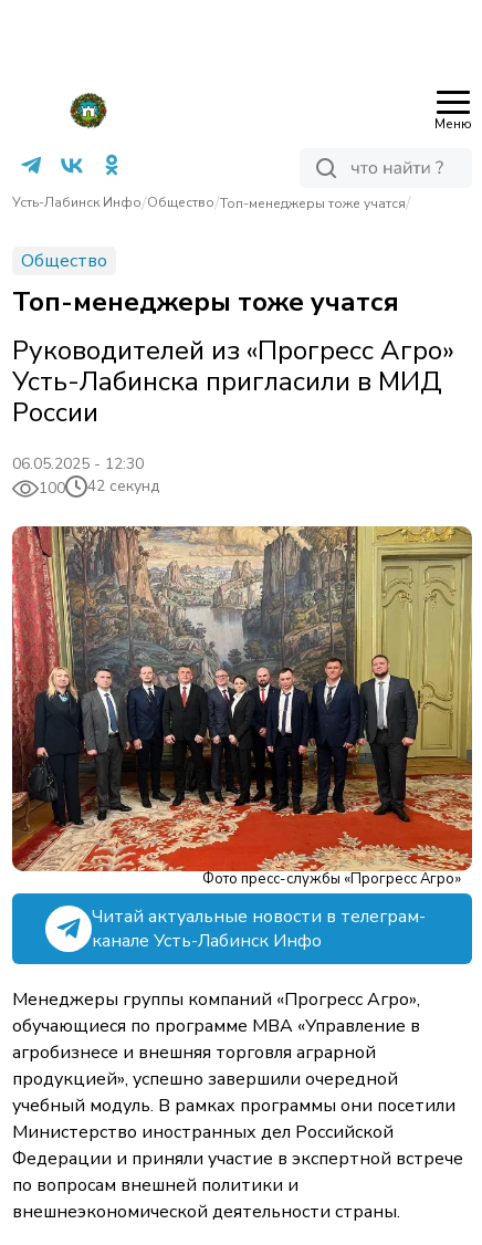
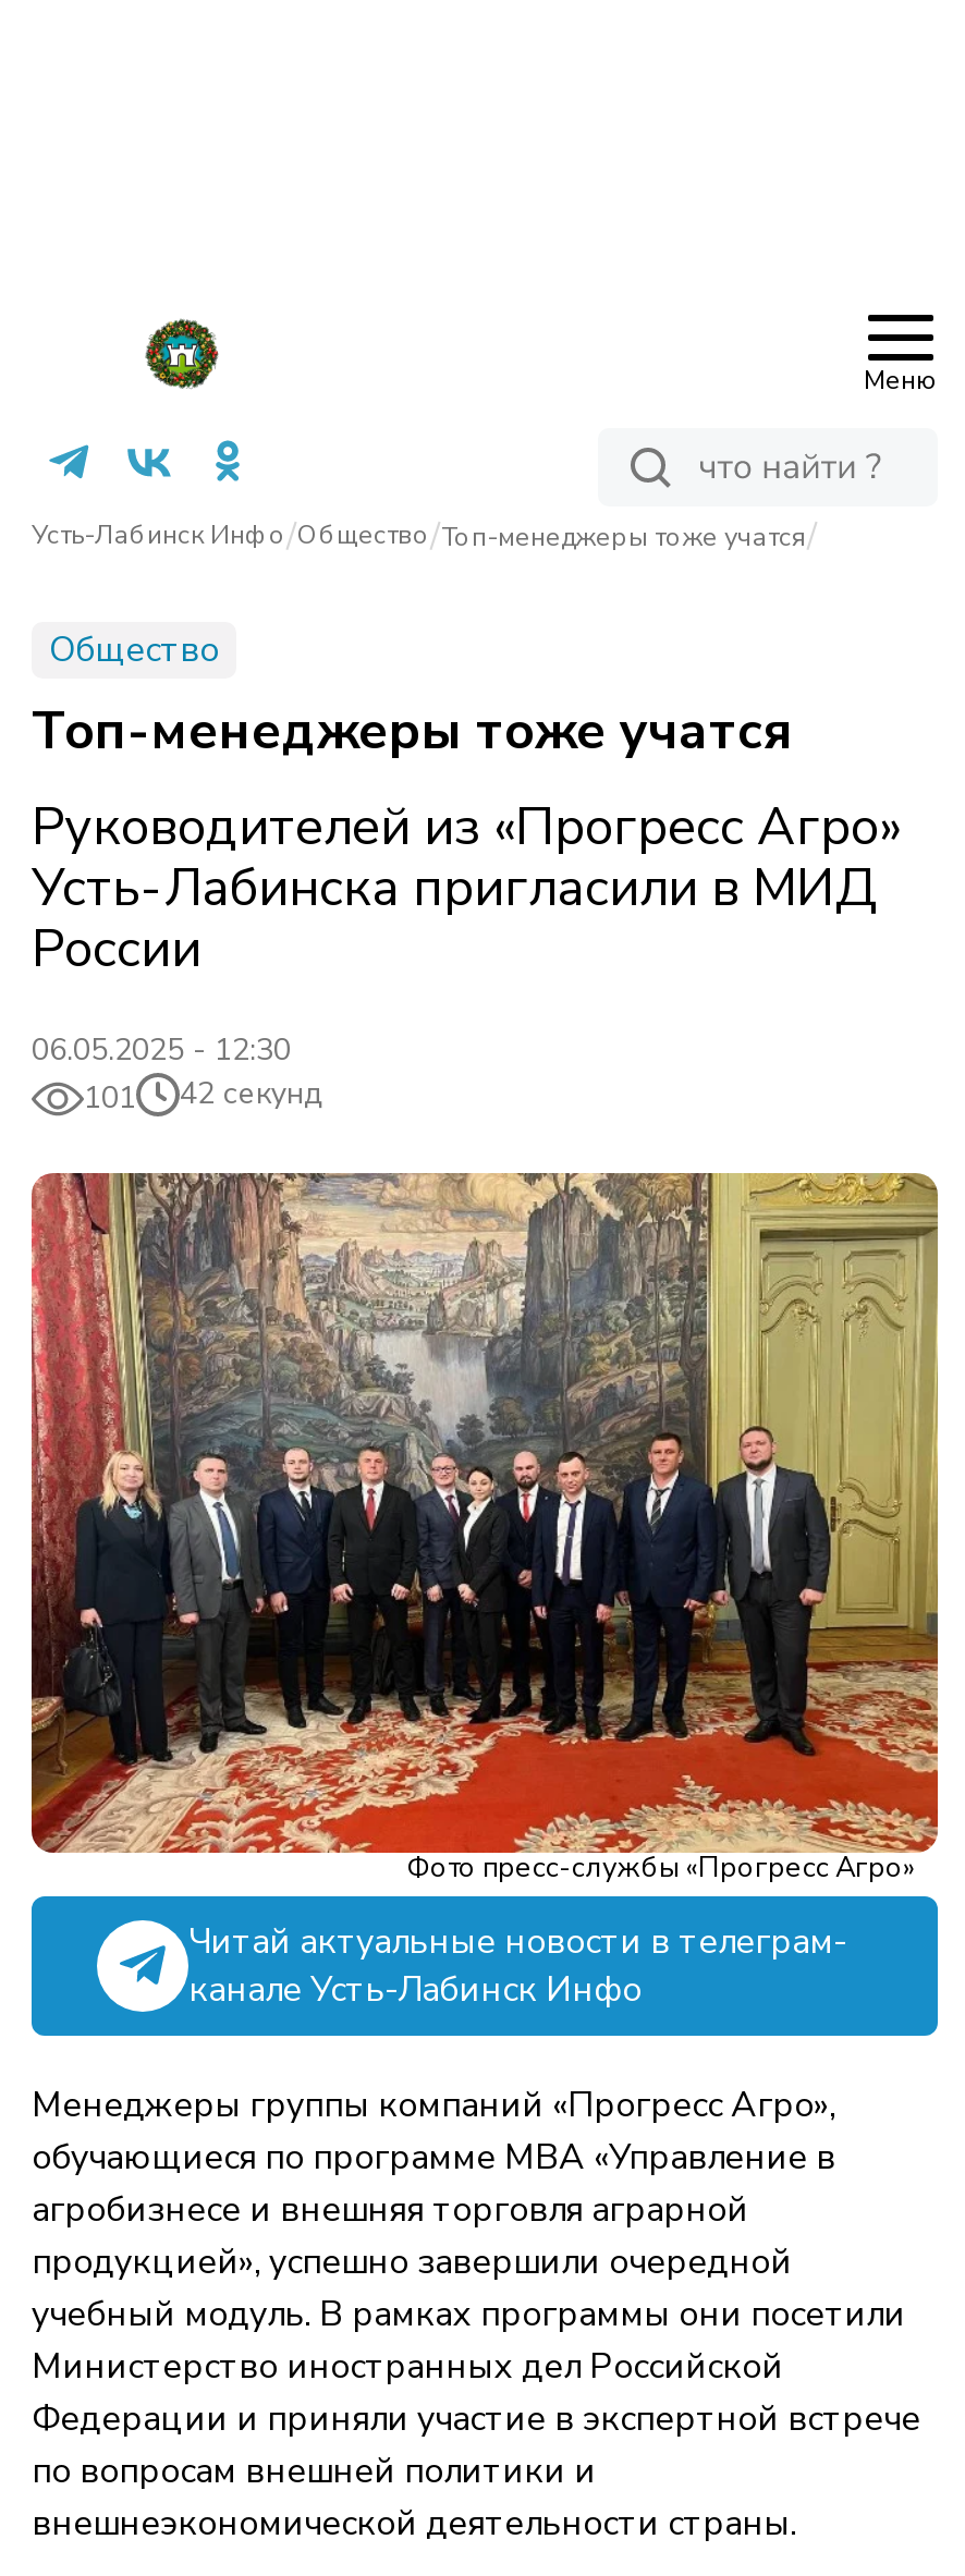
[39,475,159,499] 100 42 секунд -> [84,1073,321,1119] 101 42 секунд

